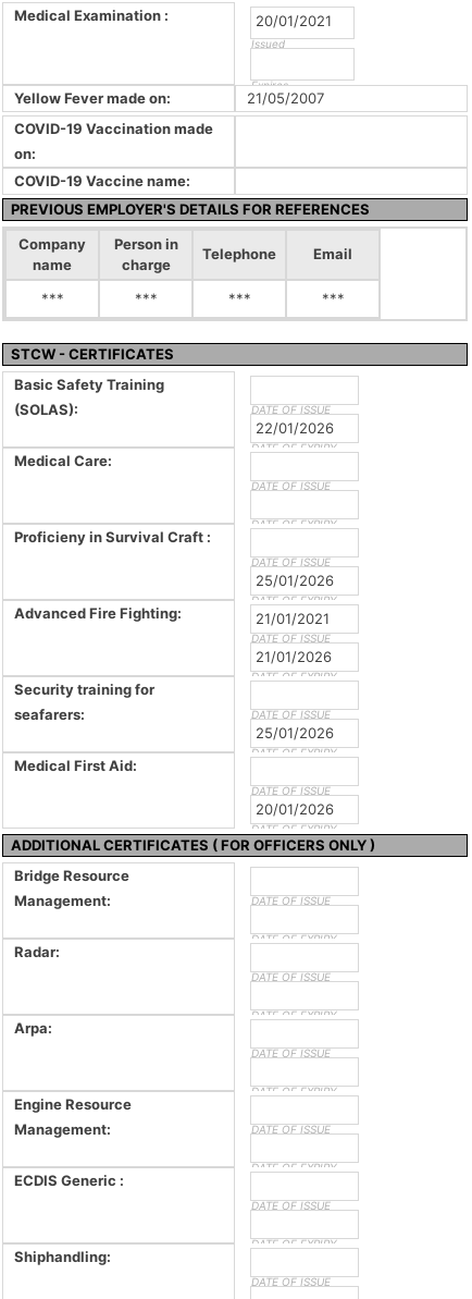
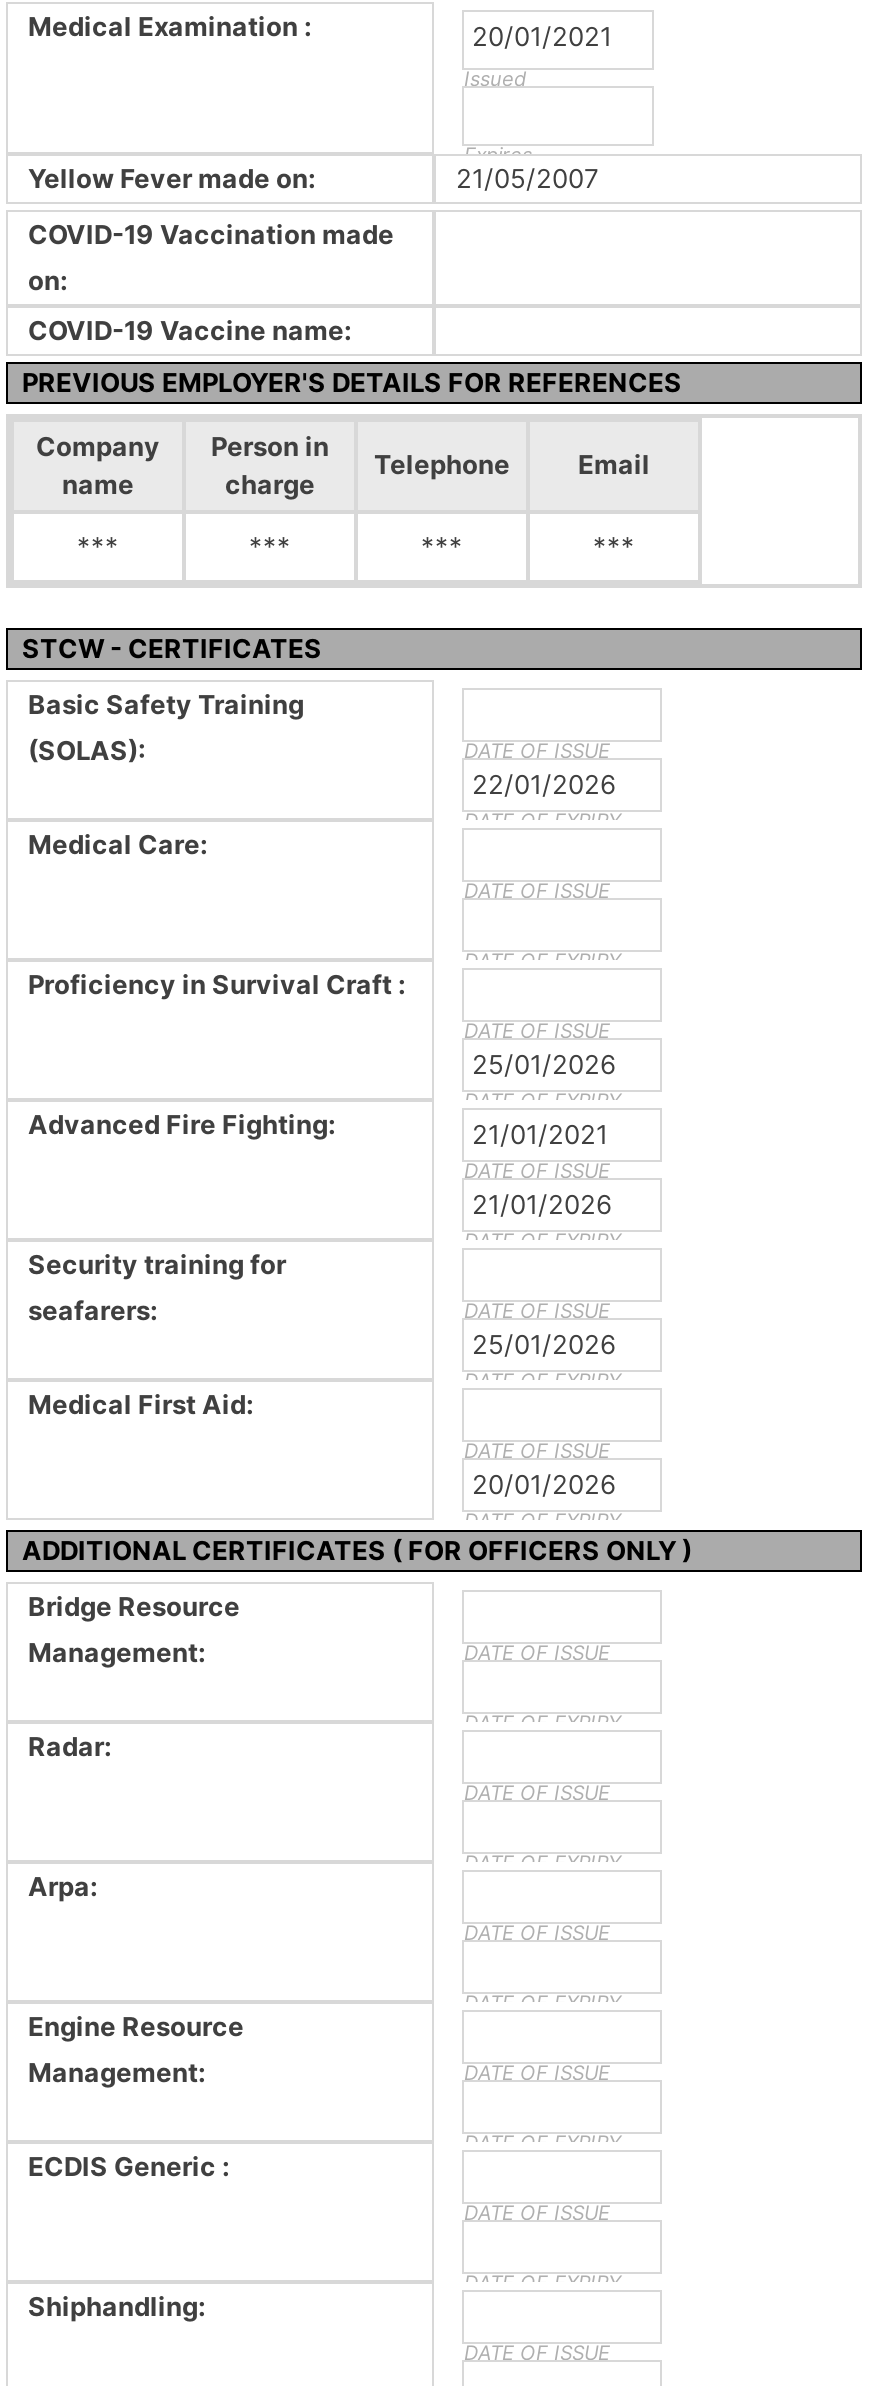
[14,528,211,545] Proficieny in Survival Craft : -> [28,967,406,999] Proficiency in Survival Craft :

